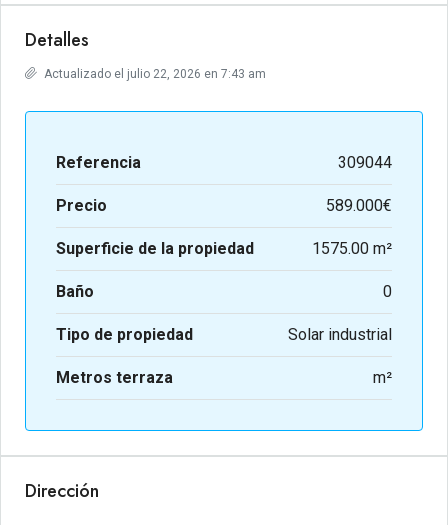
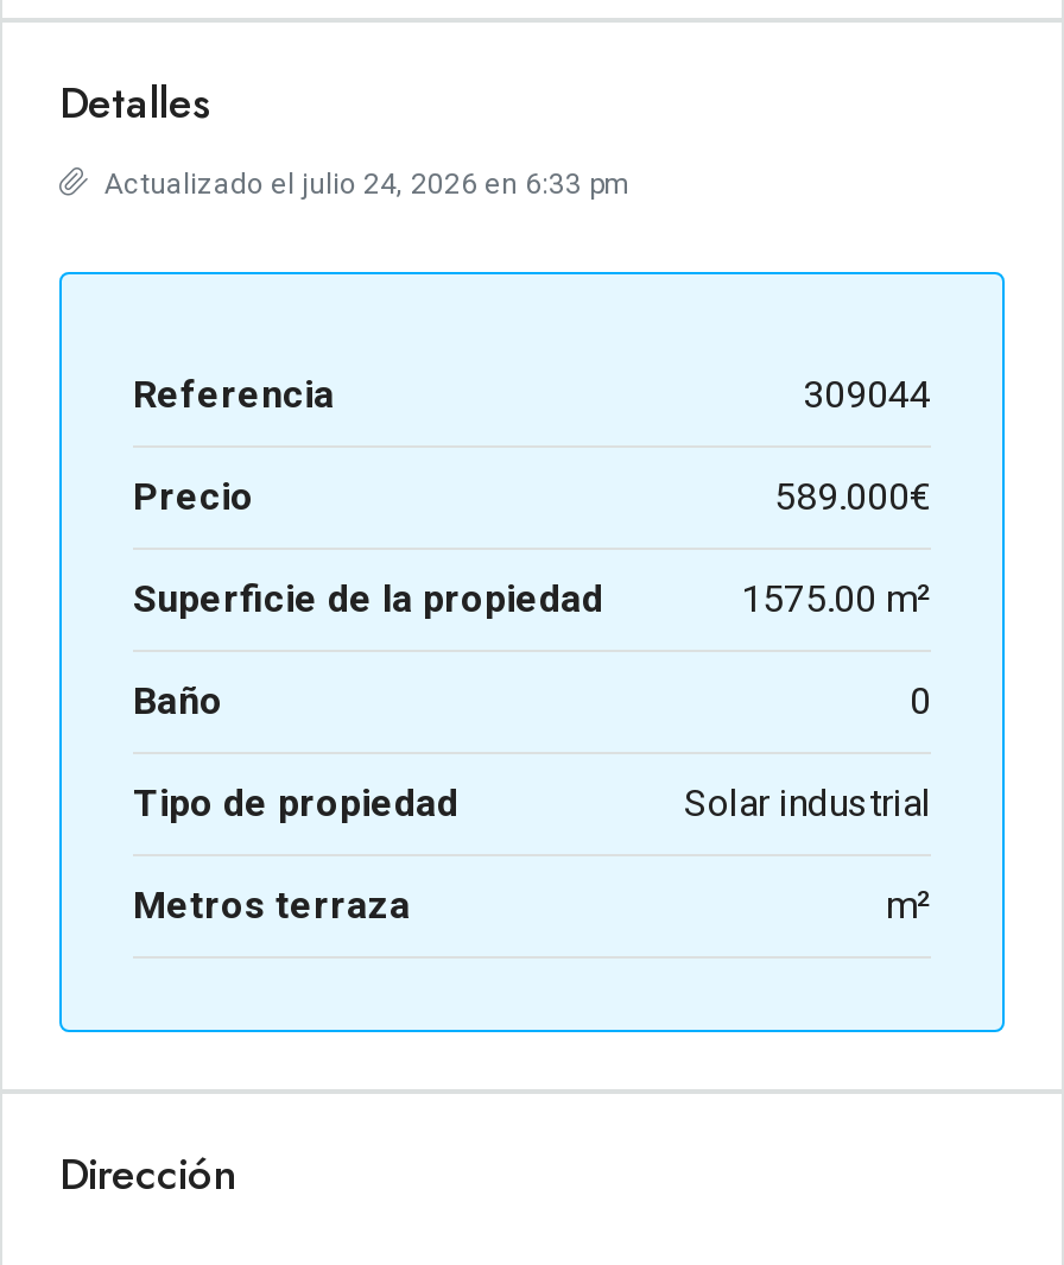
[41,67,266,81] Actualizado el julio 22, 2026 en 7:43 am -> [97,167,629,200] Actualizado el julio 24, 2026 en 6:33 pm

